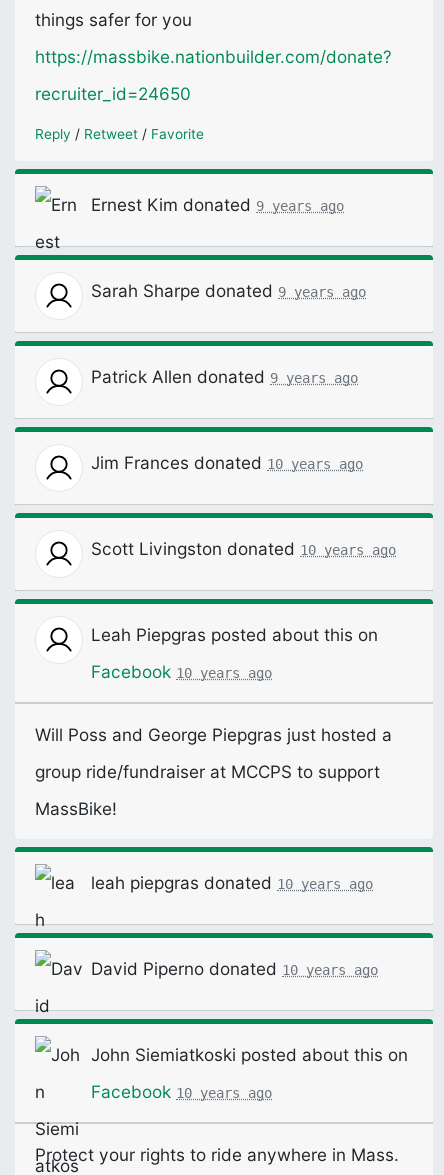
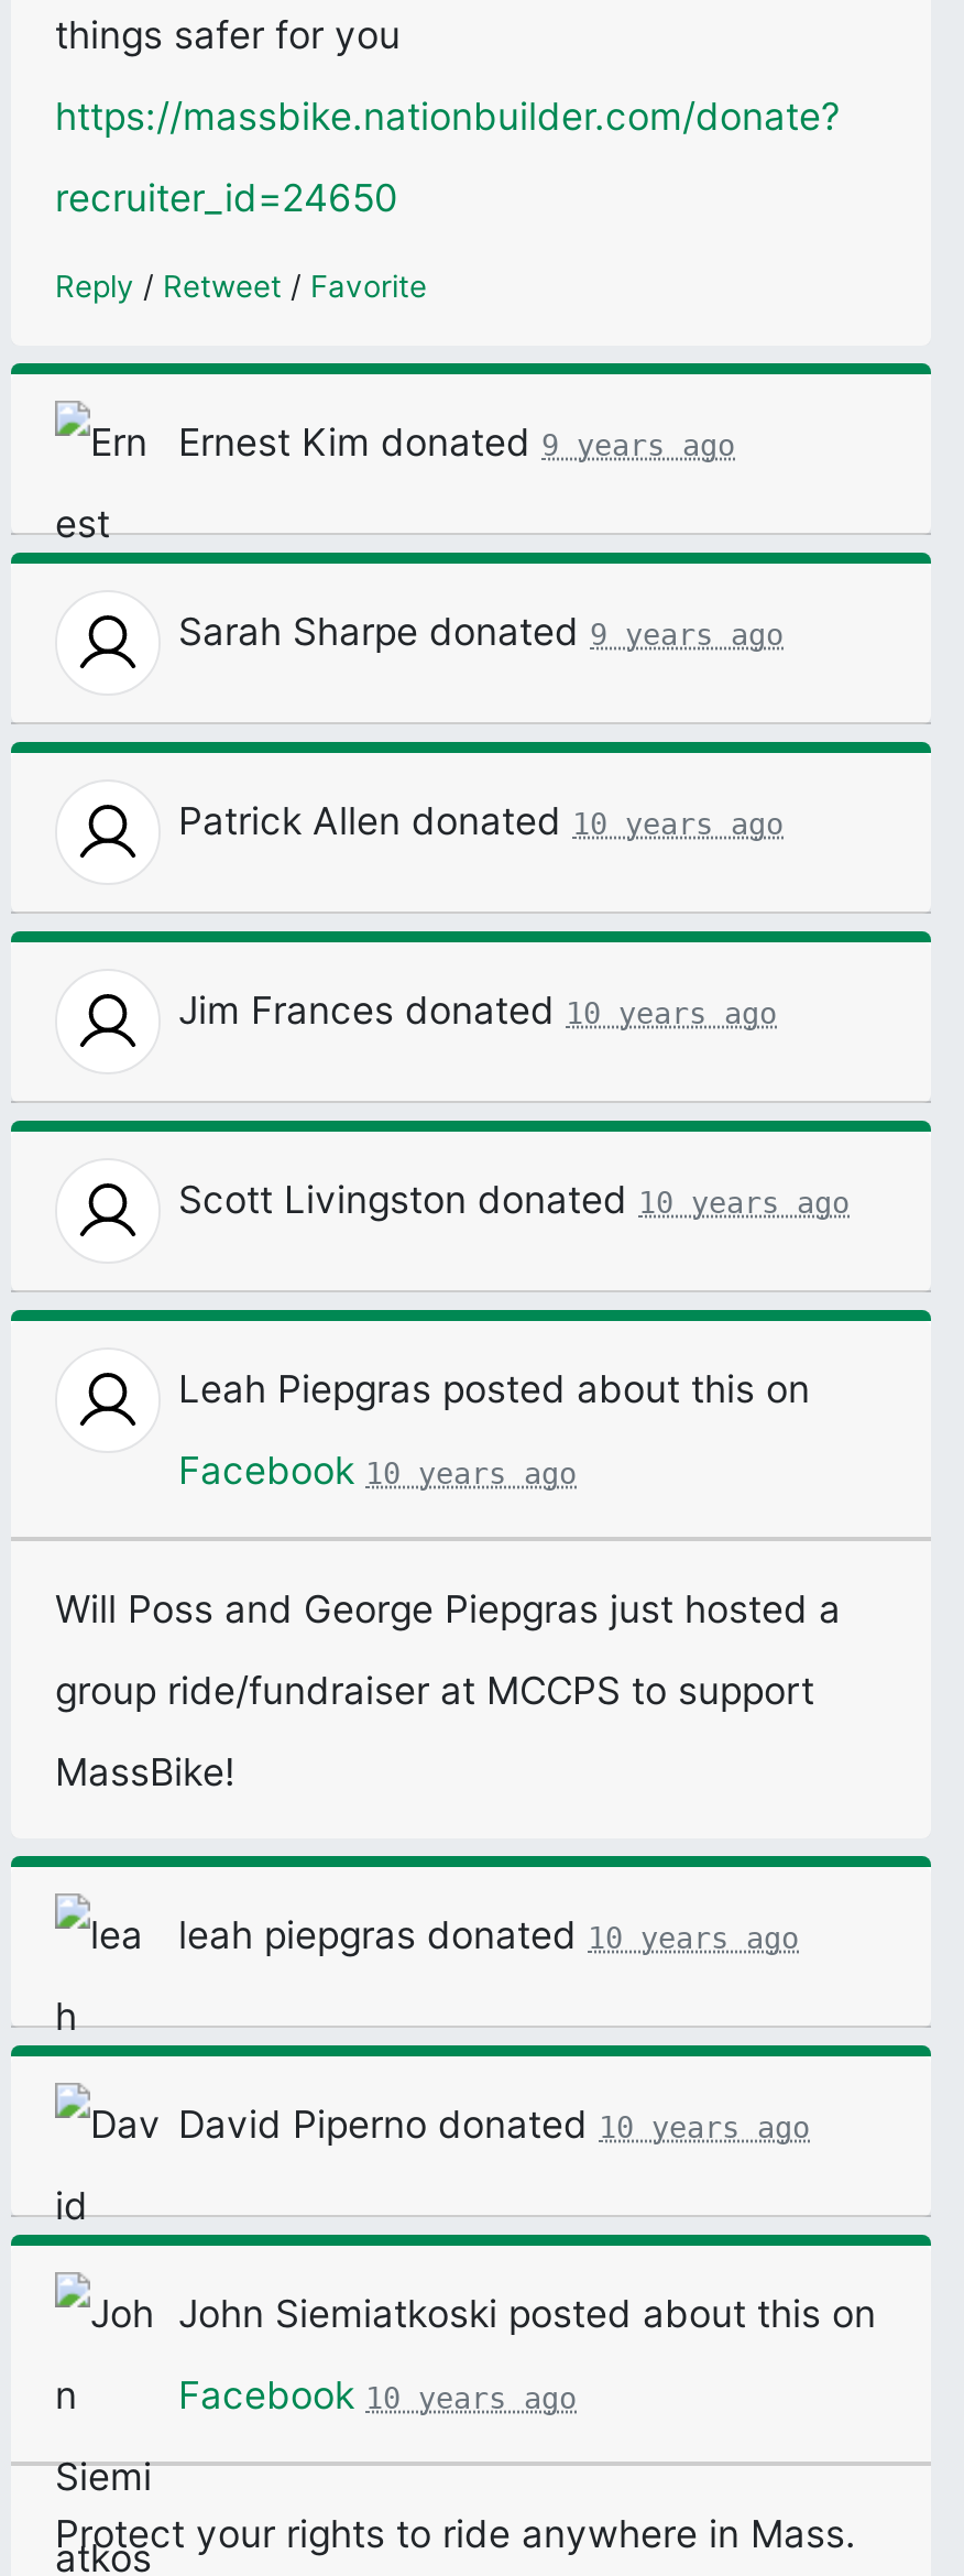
[91,365,358,386] Patrick Allen donated 9 years ago -> [178,796,784,842] Patrick Allen donated 10 years ago

